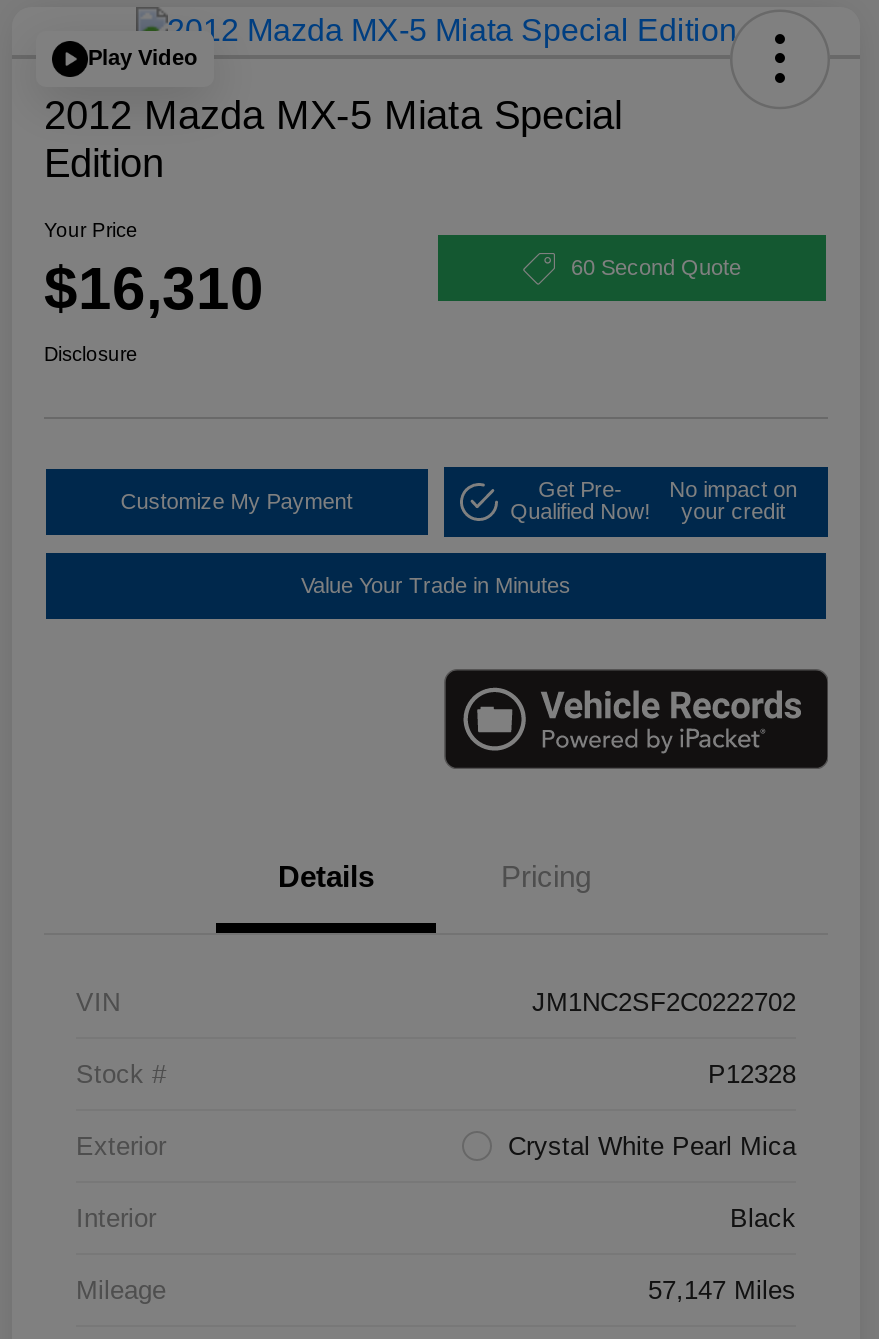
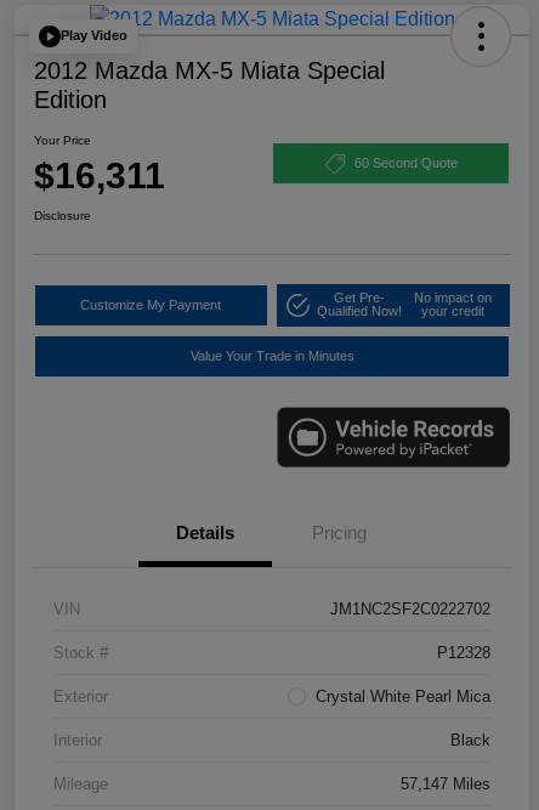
[44,255,264,321] $16,310 -> [34,155,165,195] $16,311

